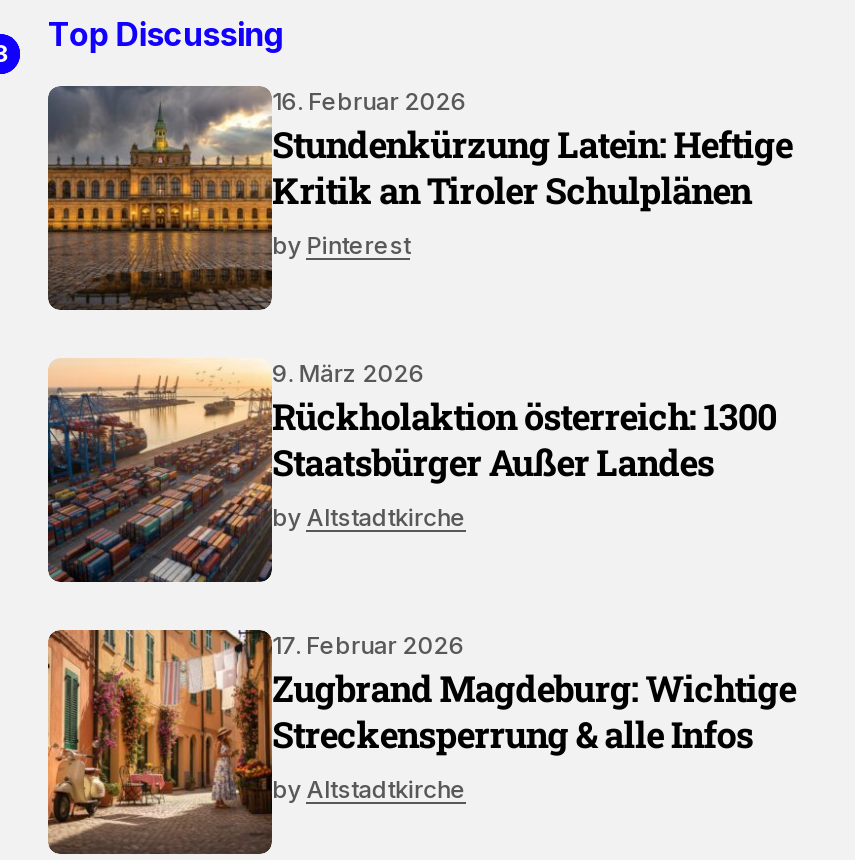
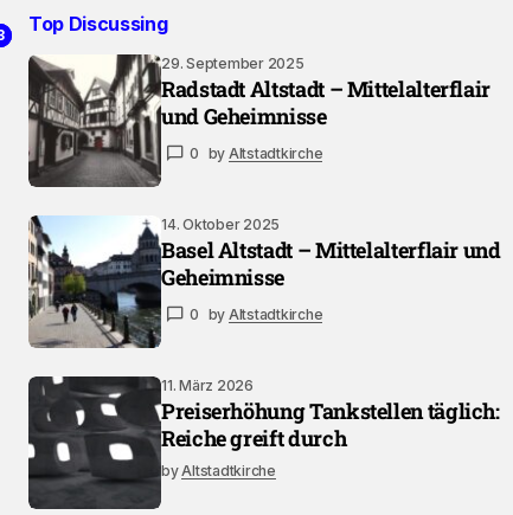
[48,84,792,308] [image] | 16. Februar 2026 | Stundenkürzung Latein: Heftige | Kritik an Tiroler Schulplänen | by Pinterest -> [28,54,490,187] [image] | 29. September 2025 | Radstadt Altstadt – Mittelalterflair | und Geheimnisse | 0 by Altstadtkirche
[46,358,776,584] [image] | 9. März 2026 | Rückholaktion österreich: 1300 | Staatsbürger Außer Landes | by Altstadtkirche -> [27,214,501,349] [image] | 14. Oktober 2025 | Basel Altstadt – Mittelalterflair und | Geheimnisse | 0 by Altstadtkirche
[46,628,796,852] [image] | 17. Februar 2026 | Zugbrand Magdeburg: Wichtige | Streckensperrung & alle Infos -> [27,375,500,508] [image] | 11. März 2026 | Preiserhöhung Tankstellen täglich: | Reiche greift durch

